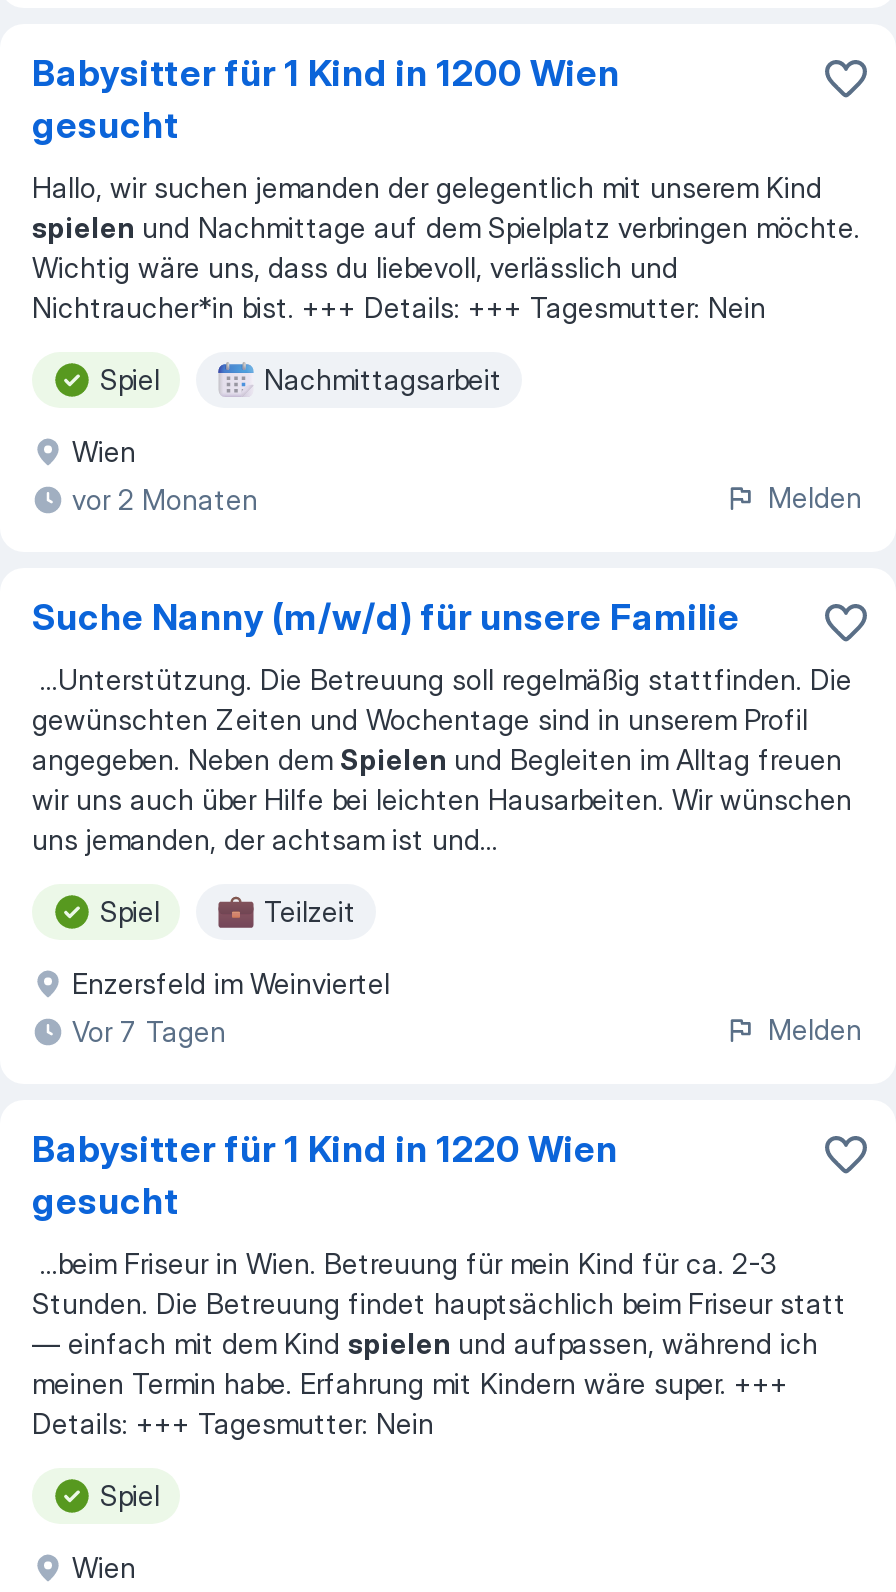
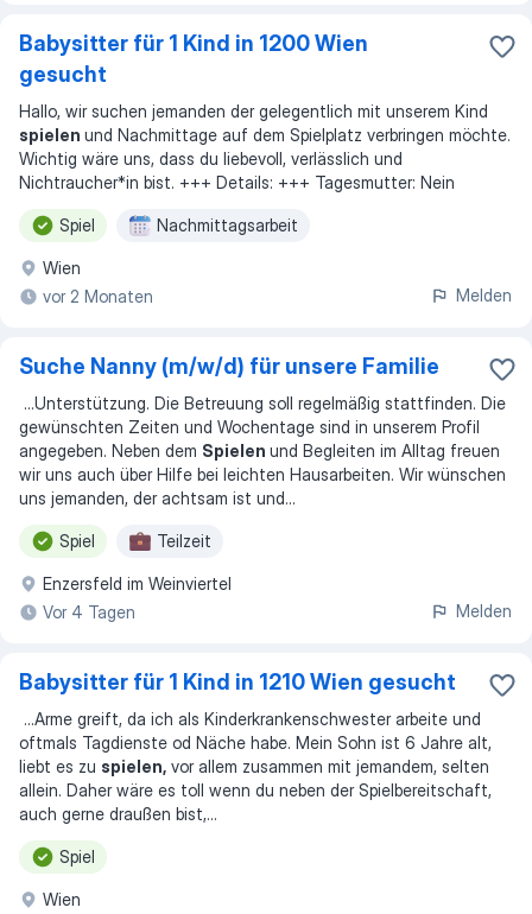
[72,1014,226,1048] Vor 7 Tagen -> [43,602,135,622] Vor 4 Tagen
[32,1128,618,1222] Babysitter für 1 Kind in 1220 Wien | gesucht -> [19,669,456,694] Babysitter für 1 Kind in 1210 Wien gesucht
[32,1246,846,1440] ...beim Friseur in Wien. Betreuung für mein Kind für ca. 2-3 | Stunden. Die Betreuung findet hauptsächlich beim Friseur statt | — einfach mit dem Kind spielen und aufpassen, während ich | meinen Termin habe. Erfahrung mit Kindern wäre super. +++ | Details: +++ Tagesmutter: Nein -> [19,709,492,824] ...Arme greift, da ich als Kinderkrankenschwester arbeite und | oftmals Tagdienste od Näche habe. Mein Sohn ist 6 Jahre alt, | liebt es zu spielen, vor allem zusammen mit jemandem, selten | allein. Daher wäre es toll wenn du neben der Spielbereitschaft, | auch gerne draußen bist,...

